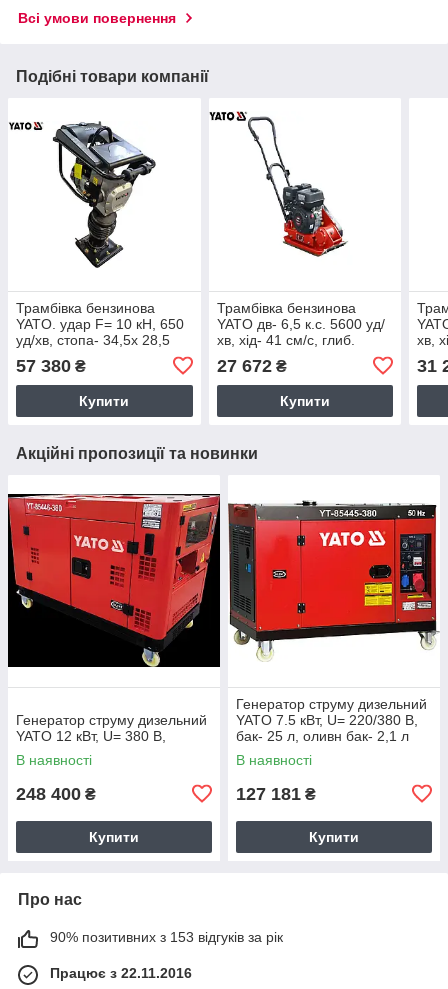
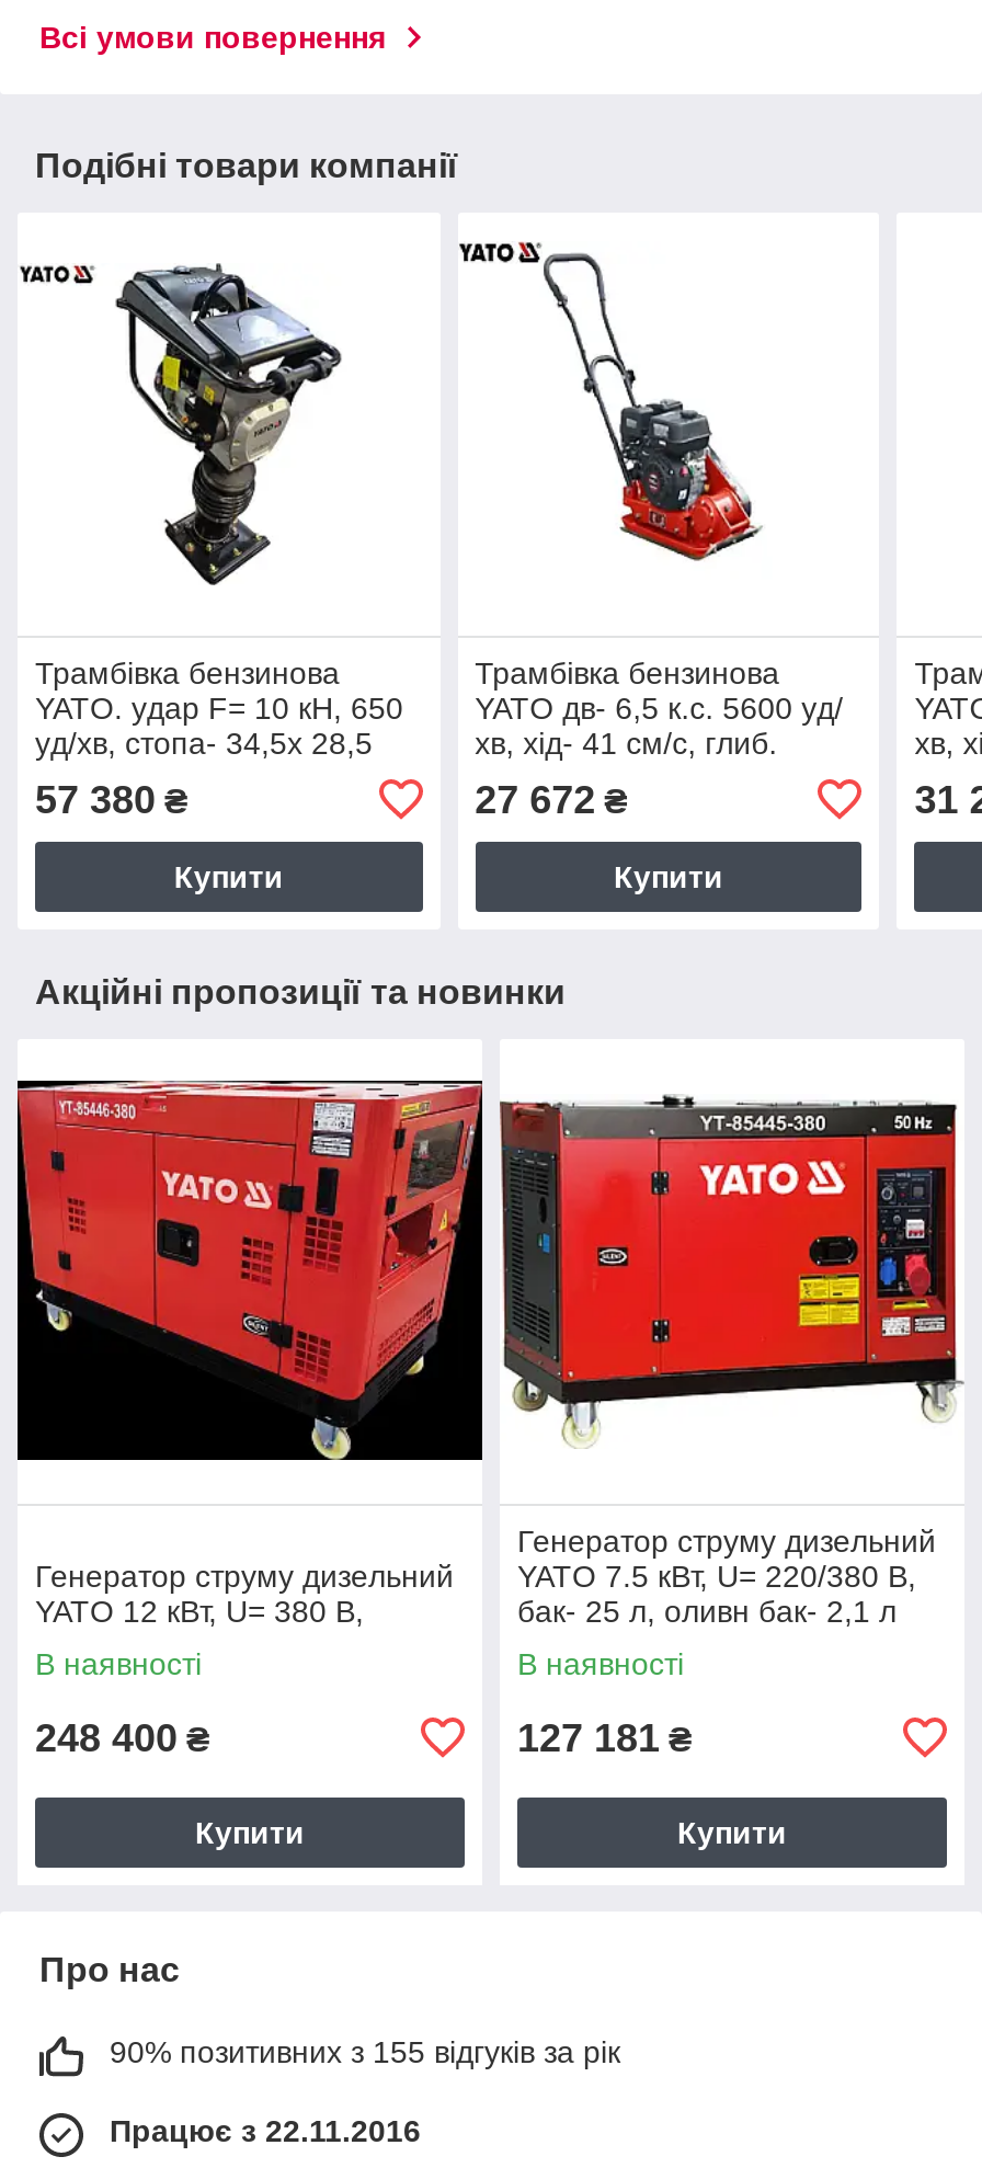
[50,929,283,945] 90% позитивних з 153 відгуків за рік -> [110,2034,620,2069] 90% позитивних з 155 відгуків за рік

